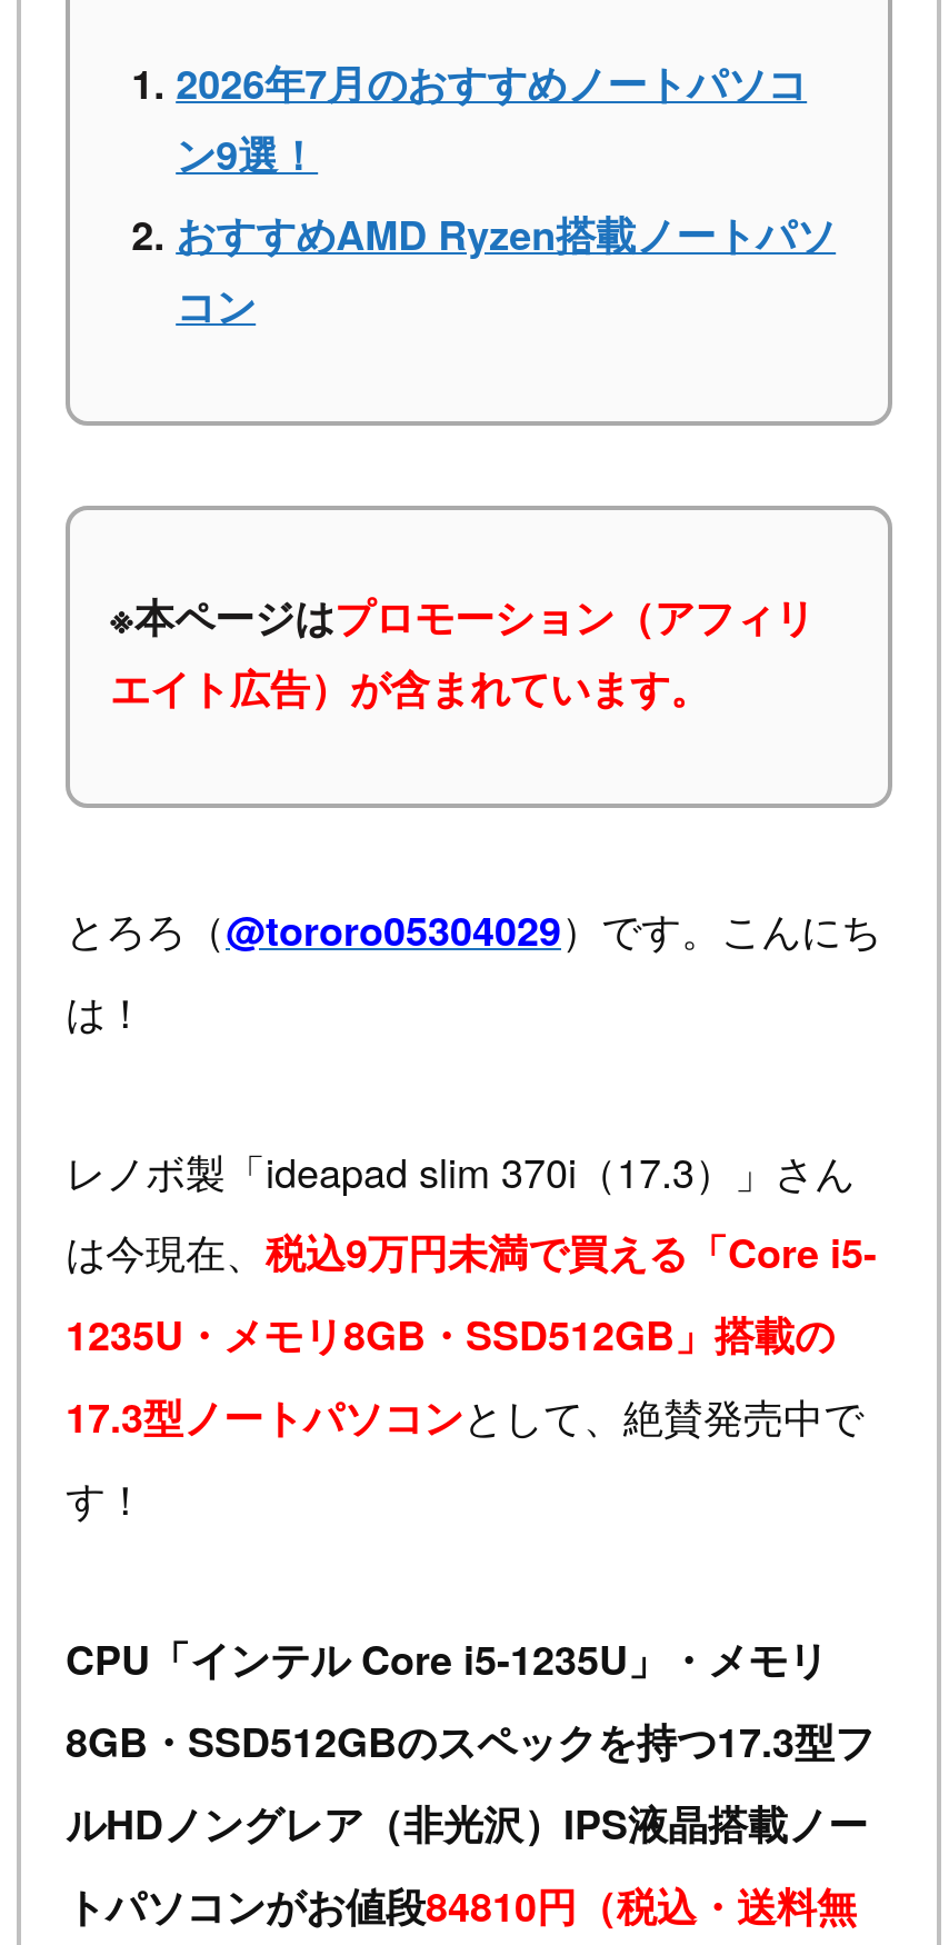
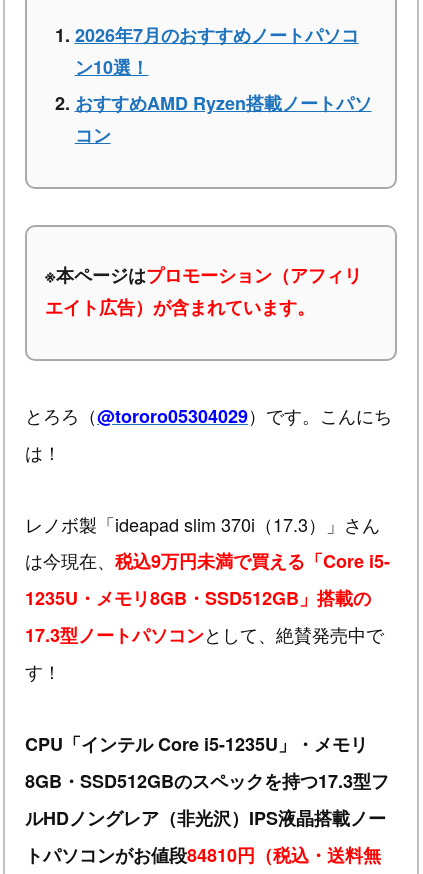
[176,126,318,184] ン9選！ -> [75,54,149,80] ン10選！

